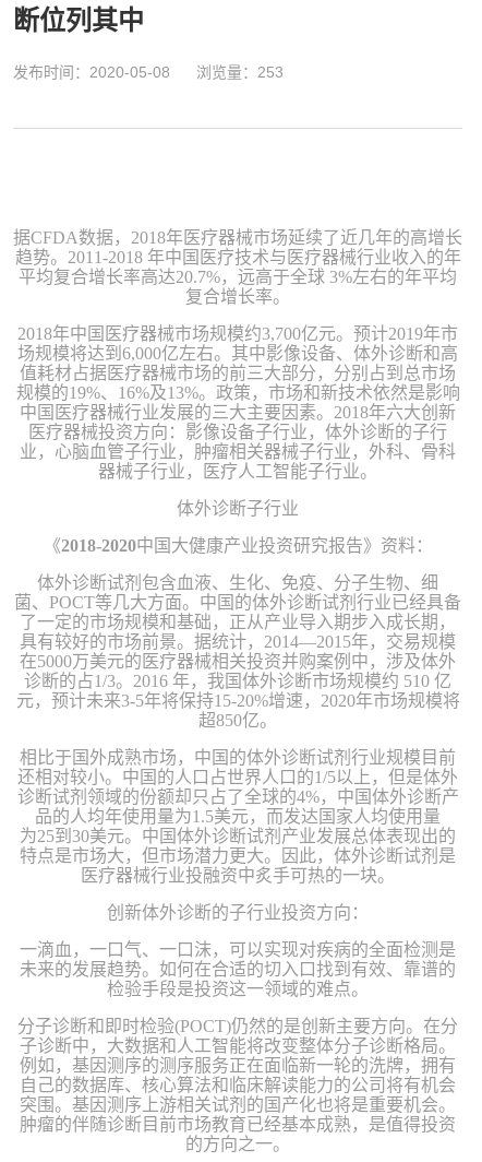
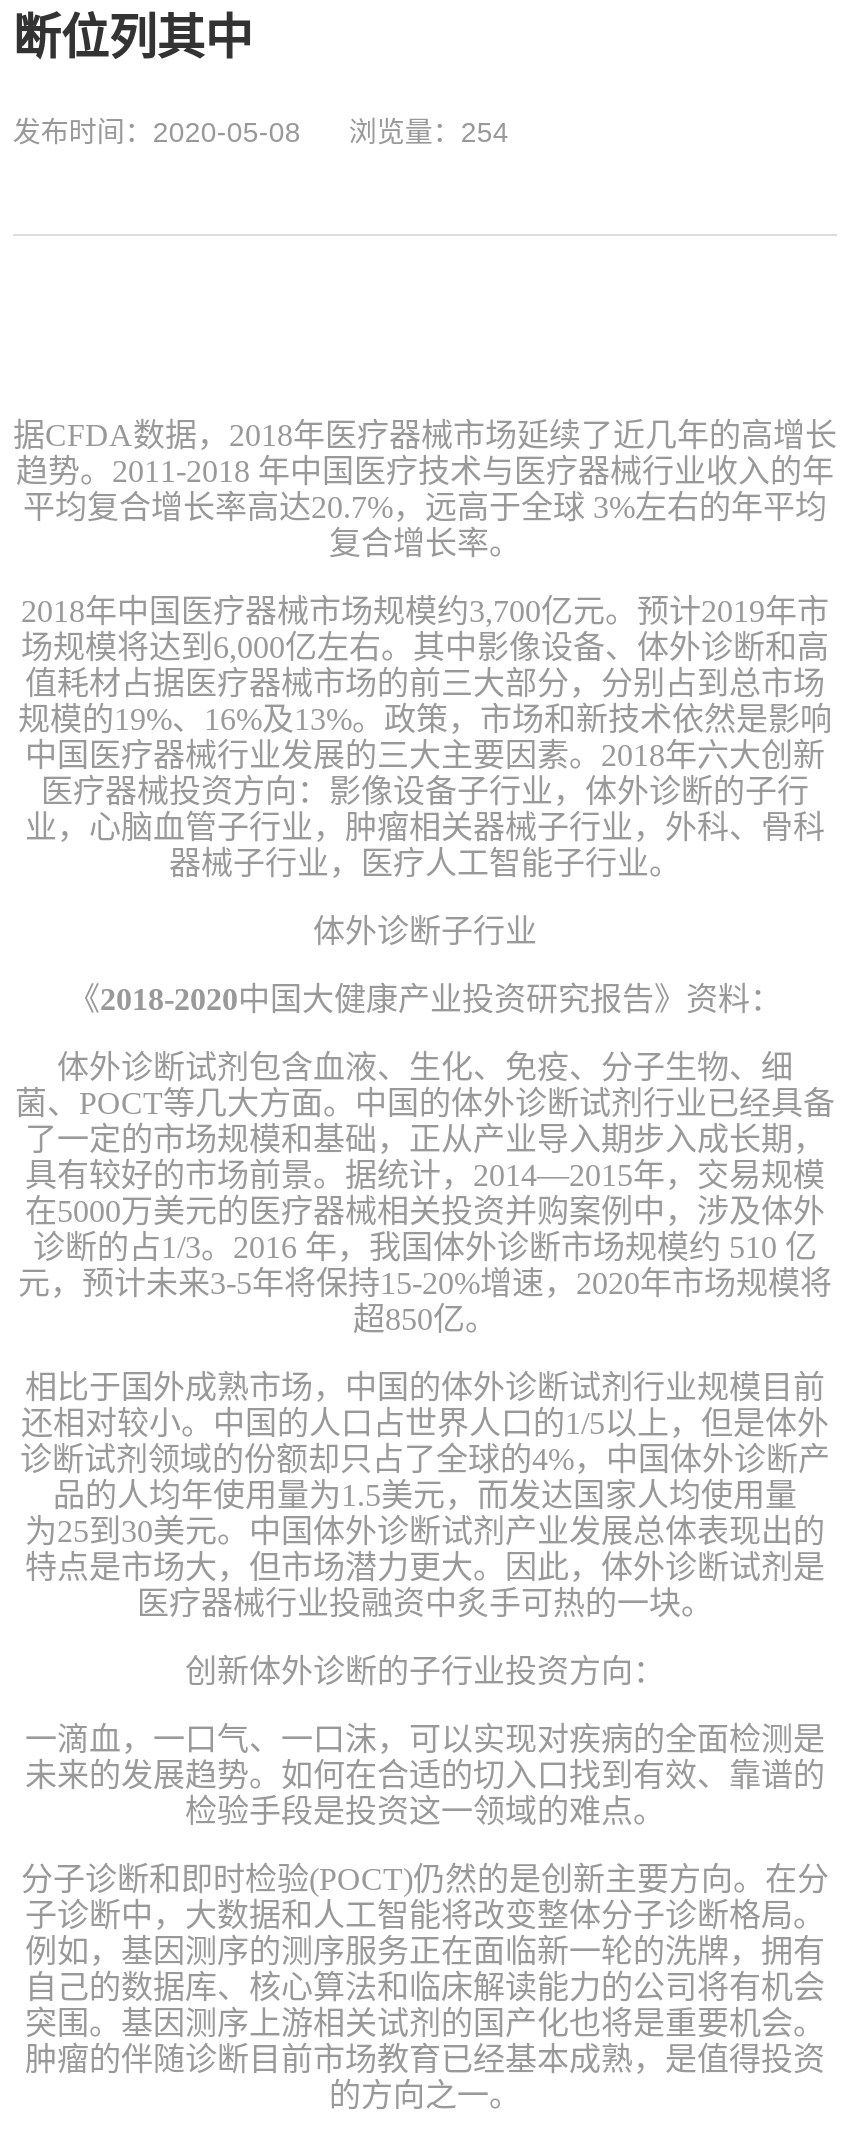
[13,63,283,81] 发布时间：2020-05-08 浏览量：253 -> [13,116,509,148] 发布时间：2020-05-08 浏览量：254

